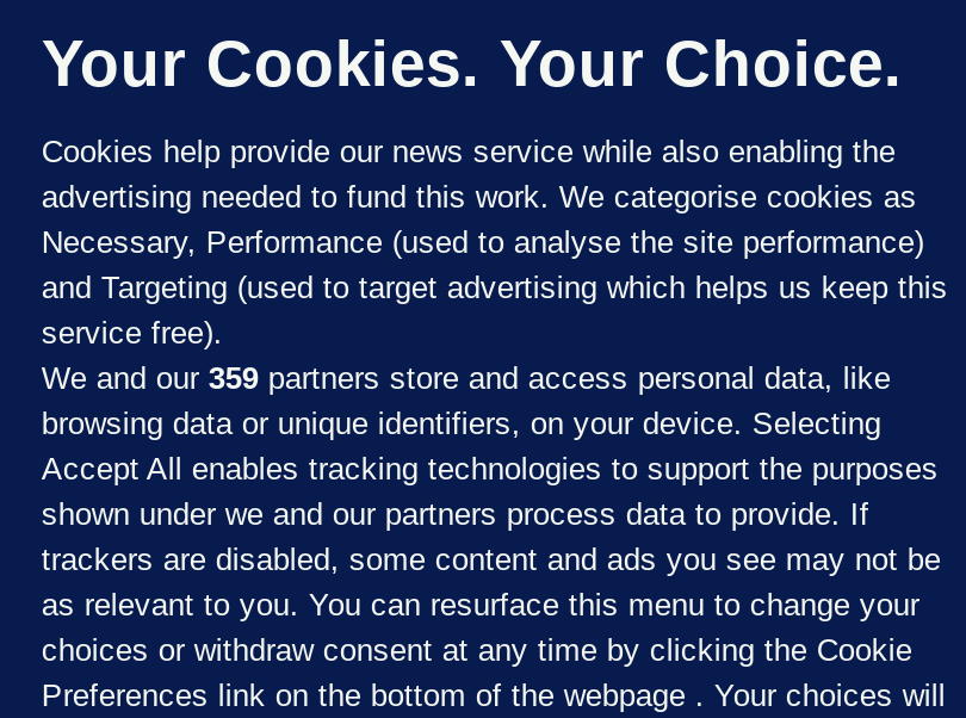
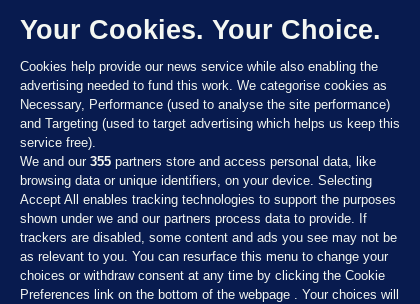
[42,360,891,396] We and our 359 partners store and access personal data, like -> [20,154,376,169] We and our 355 partners store and access personal data, like

